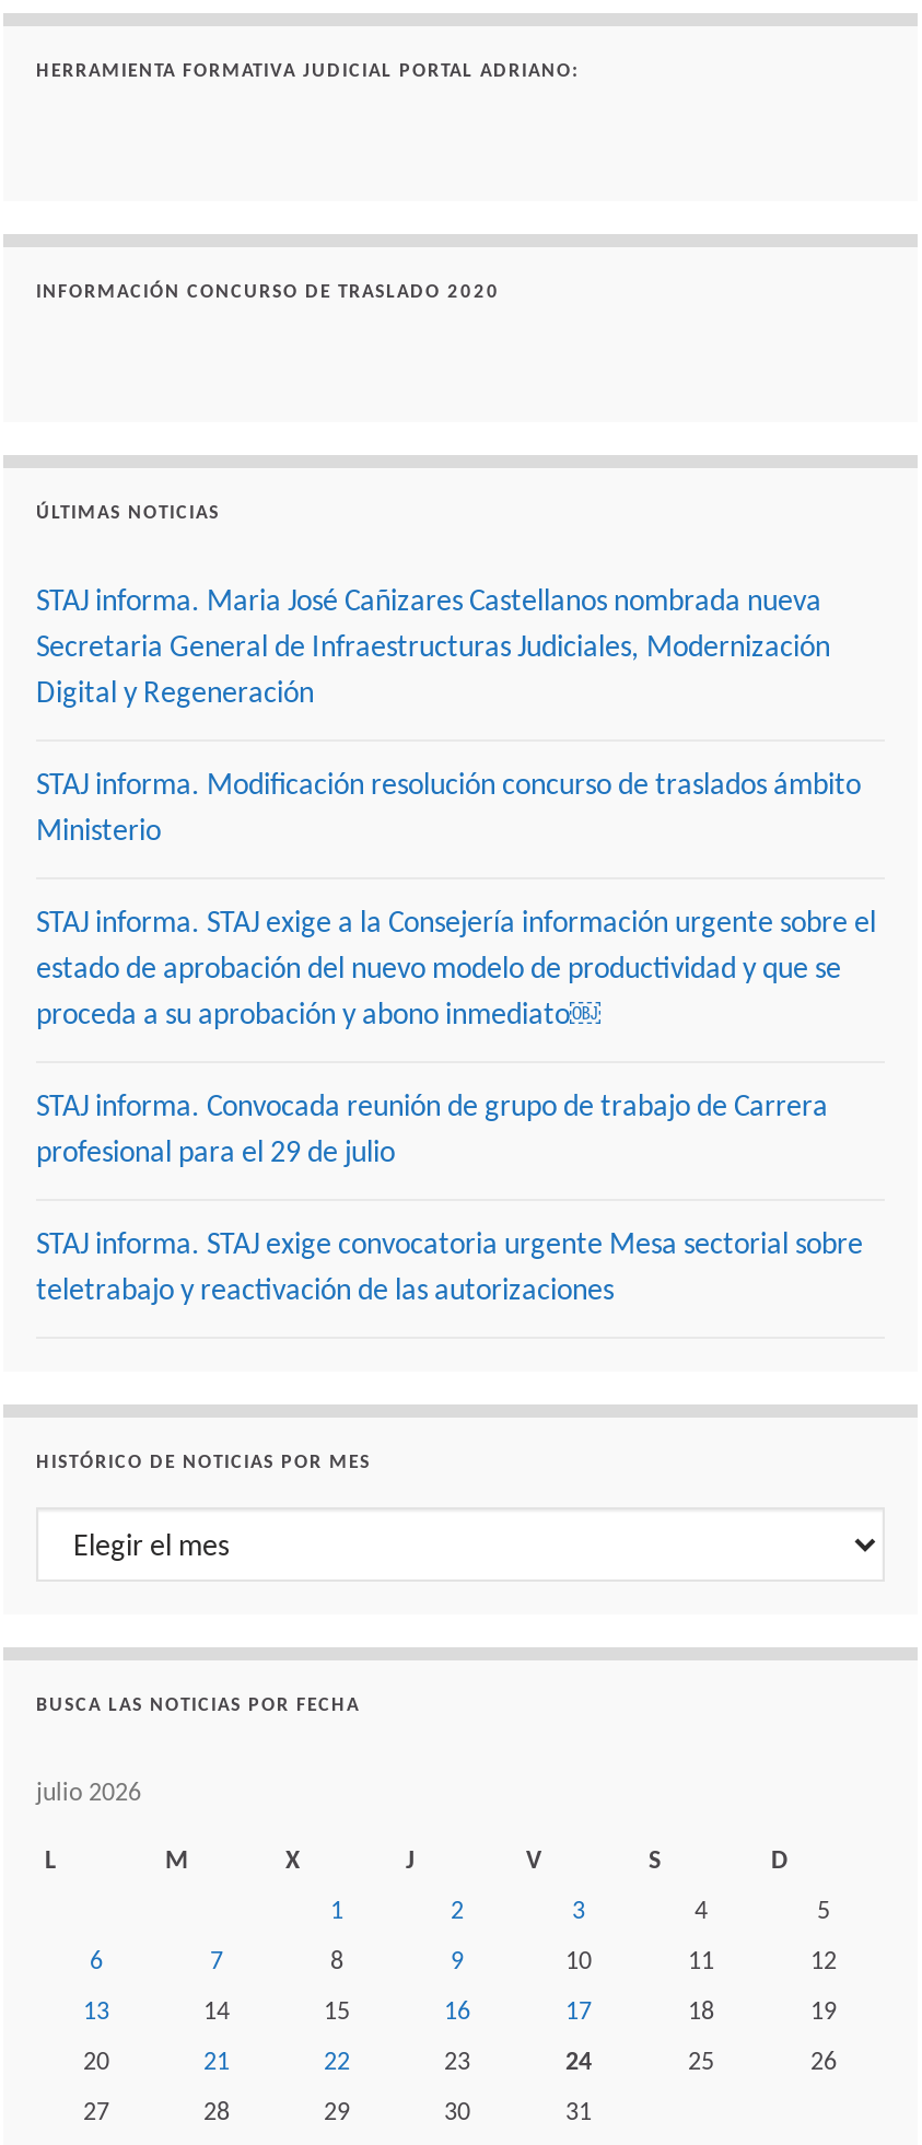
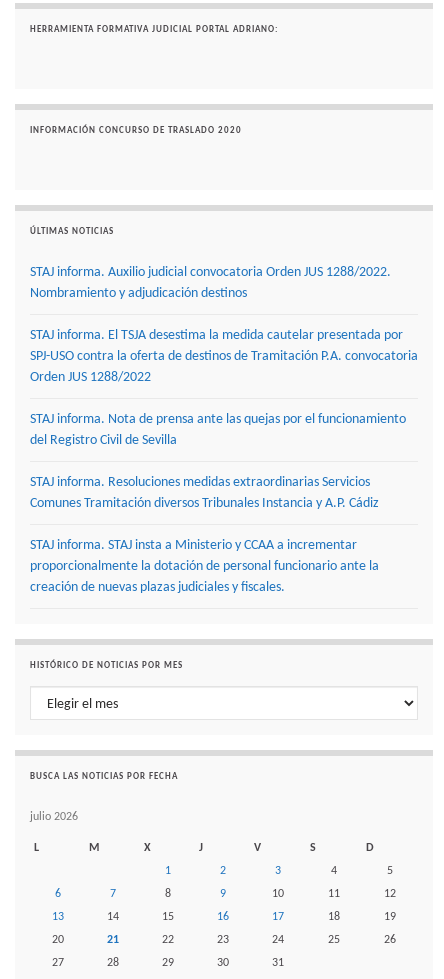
[36,587,830,712] STAJ informa. Maria José Cañizares Castellanos nombrada nueva | Secretaria General de Infraestructuras Judiciales, Modernización | Digital y Regeneración -> [30,265,391,301] STAJ informa. Auxilio judicial convocatoria Orden JUS 1288/2022. | Nombramiento y adjudicación destinos
[36,771,861,850] STAJ informa. Modificación resolución concurso de traslados ámbito | Ministerio -> [30,328,418,385] STAJ informa. El TSJA desestima la medida cautelar presentada por | SPJ-USO contra la oferta de destinos de Tramitación P.A. convocatoria | Orden JUS 1288/2022
[36,909,876,1034] STAJ informa. STAJ exige a la Consejería información urgente sobre el | estado de aprobación del nuevo modelo de productividad y que se | proceda a su aprobación y abono inmediato￼ -> [30,412,406,448] STAJ informa. Nota de prensa ante las quejas por el funcionamiento | del Registro Civil de Sevilla
[36,1093,828,1171] STAJ informa. Convocada reunión de grupo de trabajo de Carrera | profesional para el 29 de julio -> [30,475,379,511] STAJ informa. Resoluciones medidas extraordinarias Servicios | Comunes Tramitación diversos Tribunales Instancia y A.P. Cádiz
[36,1231,863,1309] STAJ informa. STAJ exige convocatoria urgente Mesa sectorial sobre | teletrabajo y reactivación de las autorizaciones -> [30,538,379,595] STAJ informa. STAJ insta a Ministerio y CCAA a incrementar | proporcionalmente la dotación de personal funcionario ante la | creación de nuevas plazas judiciales y fiscales.

